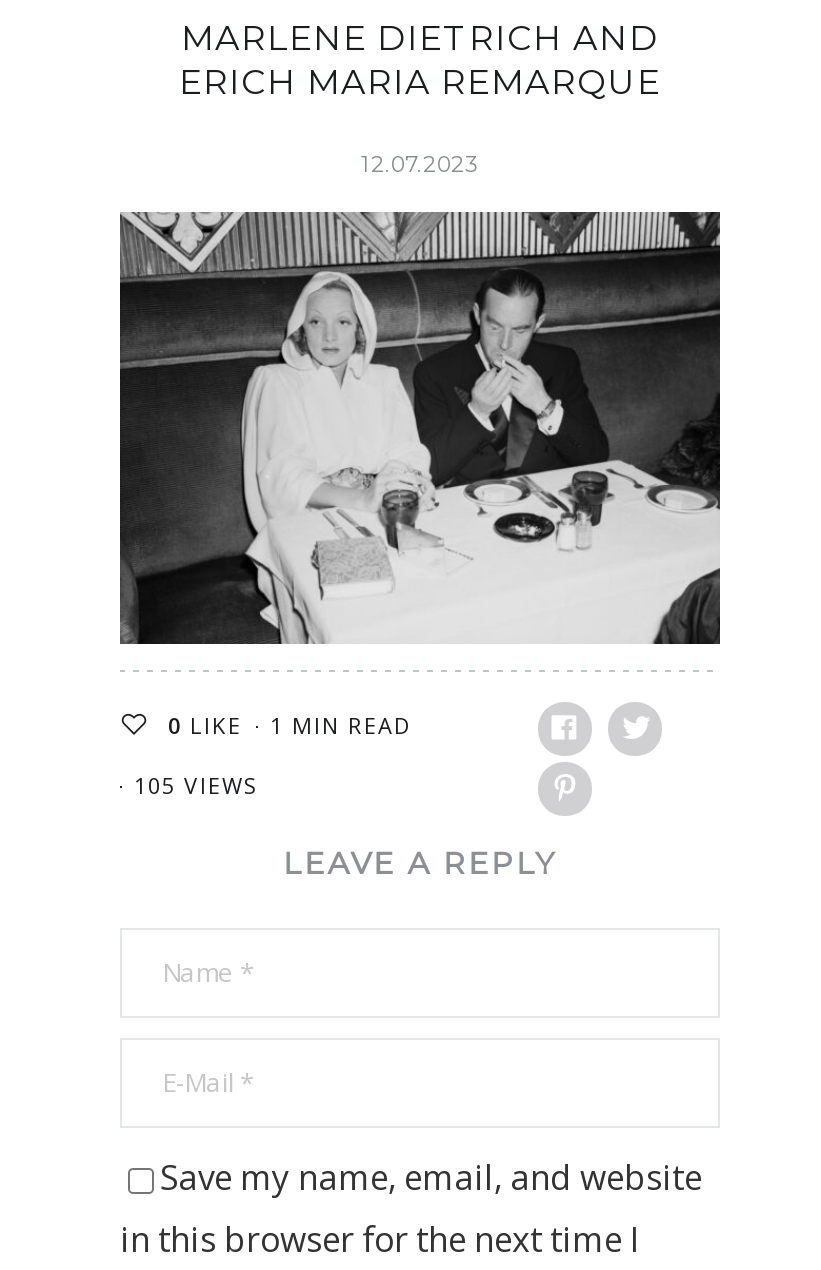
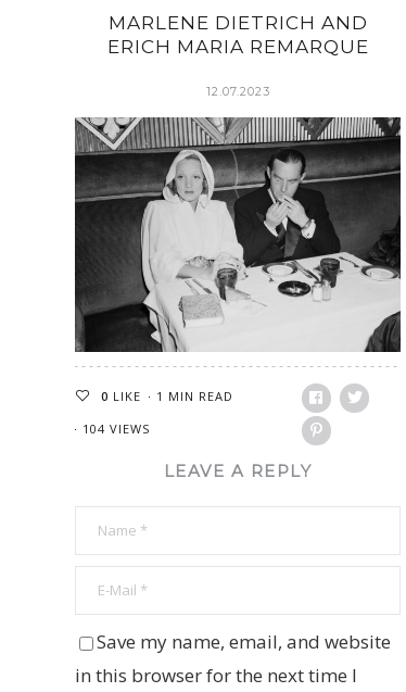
[134,770,258,800] 105 VIEWS -> [83,420,150,436] 104 VIEWS

